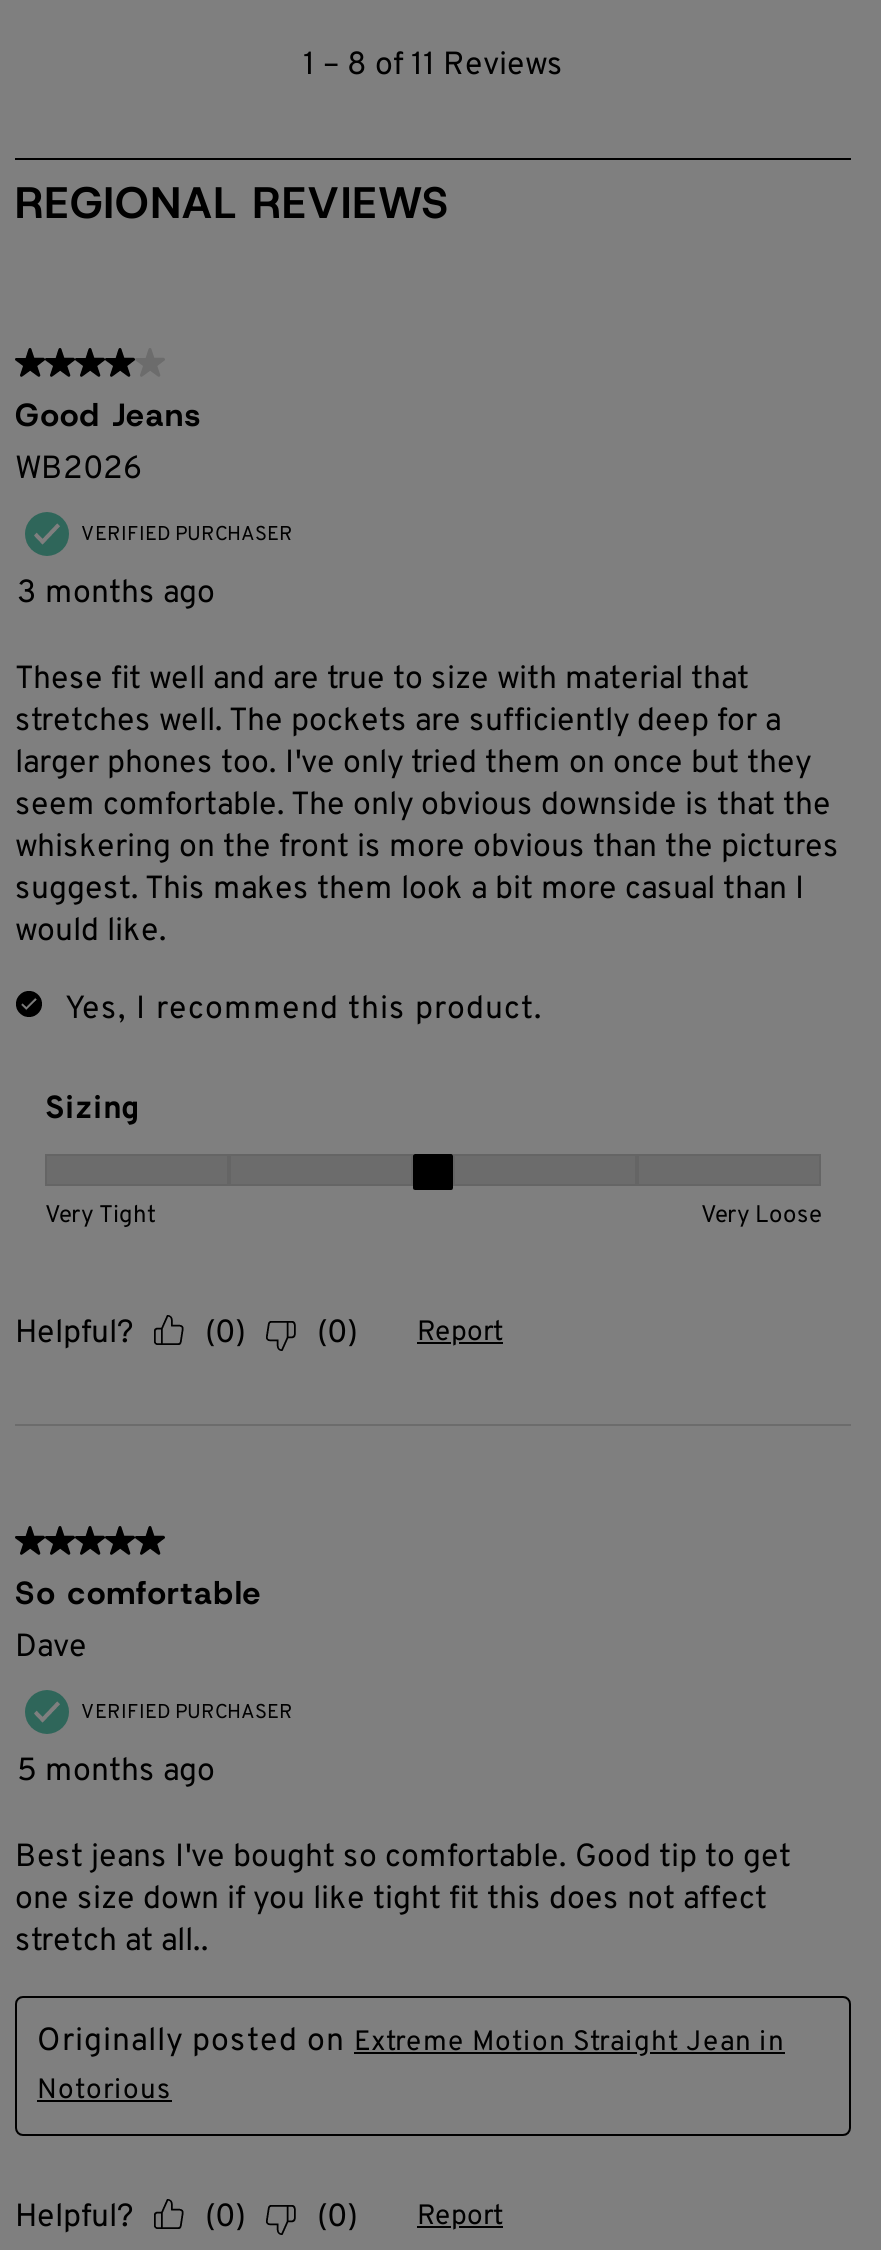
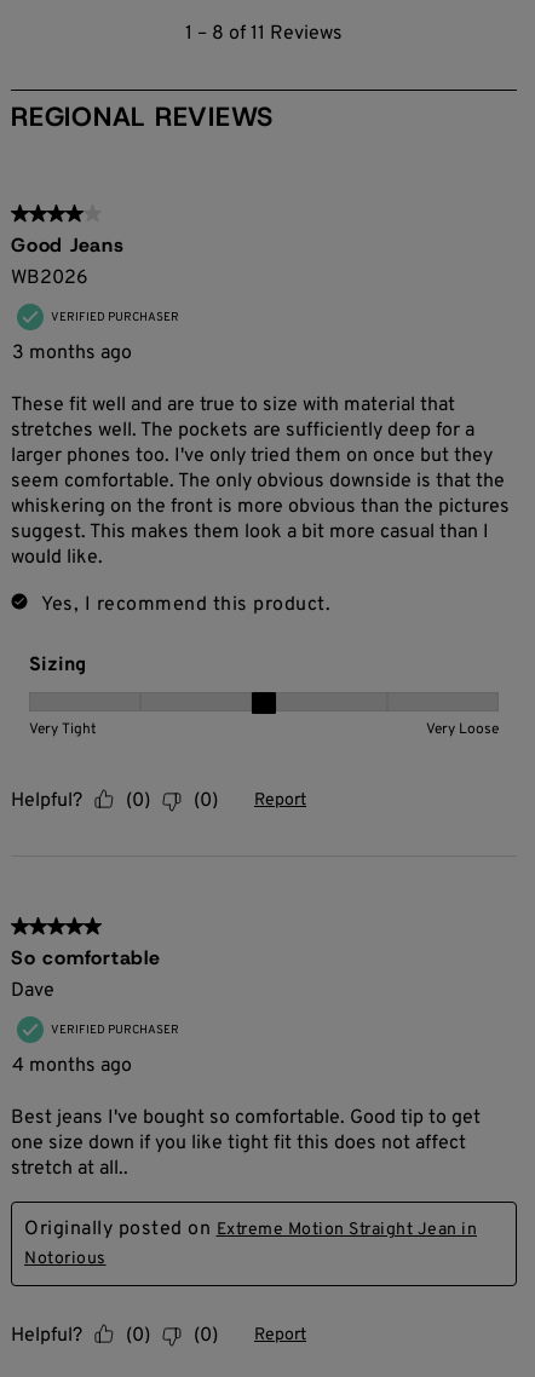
[17,1752,215,1792] 5 months ago -> [12,1054,132,1078] 4 months ago

